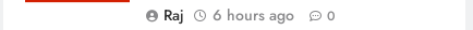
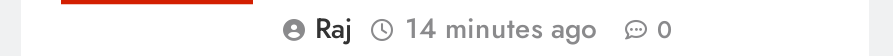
[163,5,336,26] Raj 6 hours ago 0 -> [315,9,673,49] Raj 14 minutes ago 0

